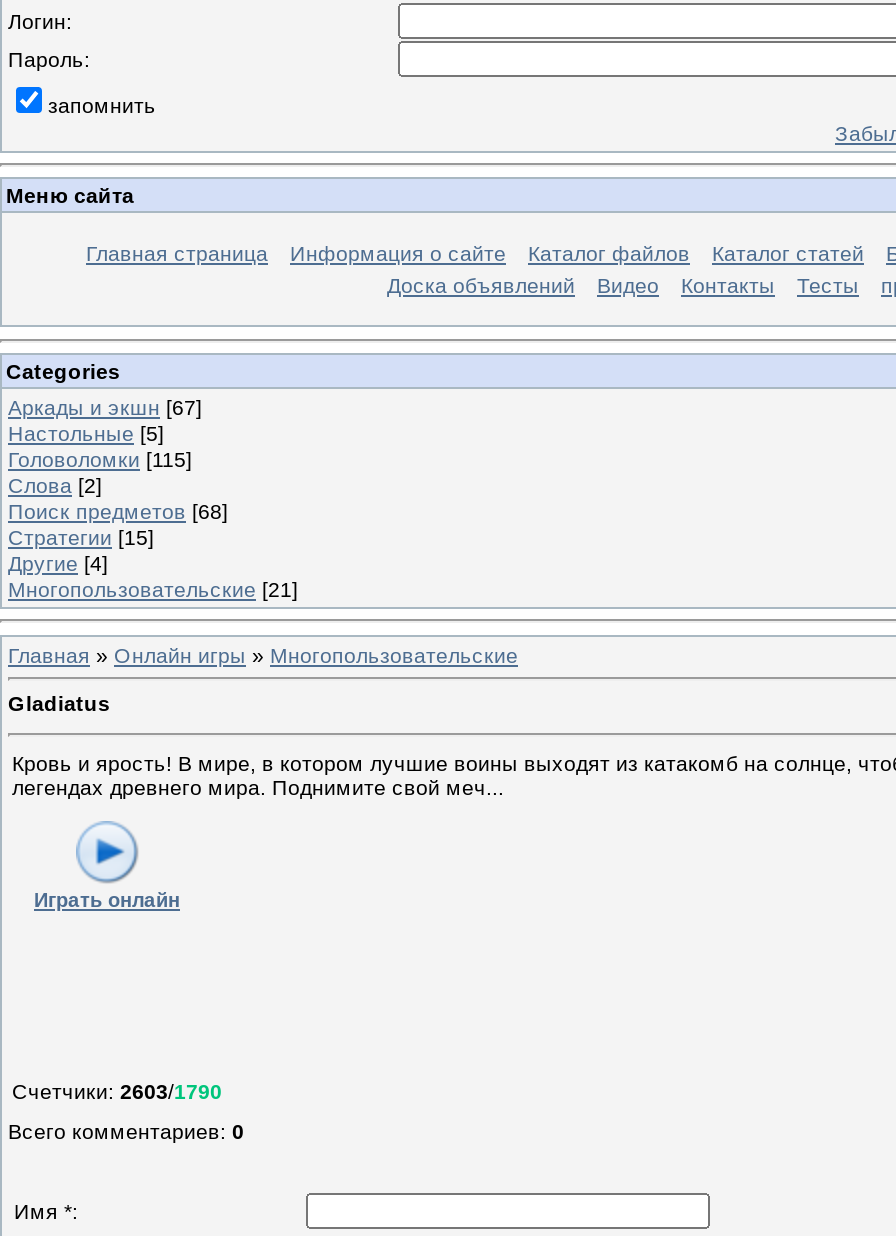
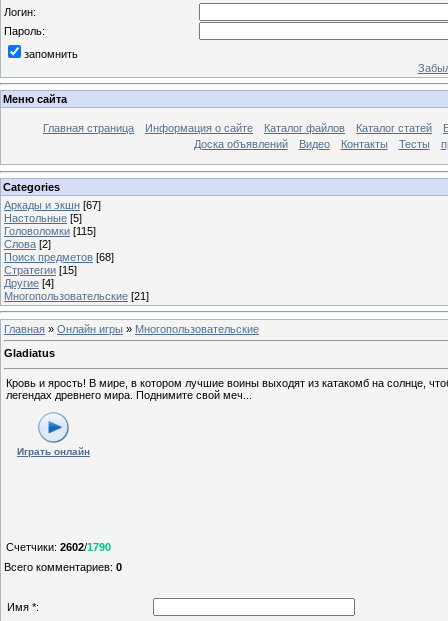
[12,1079,222,1103] Счетчики: 2603/1790 -> [6,541,111,553] Счетчики: 2602/1790

